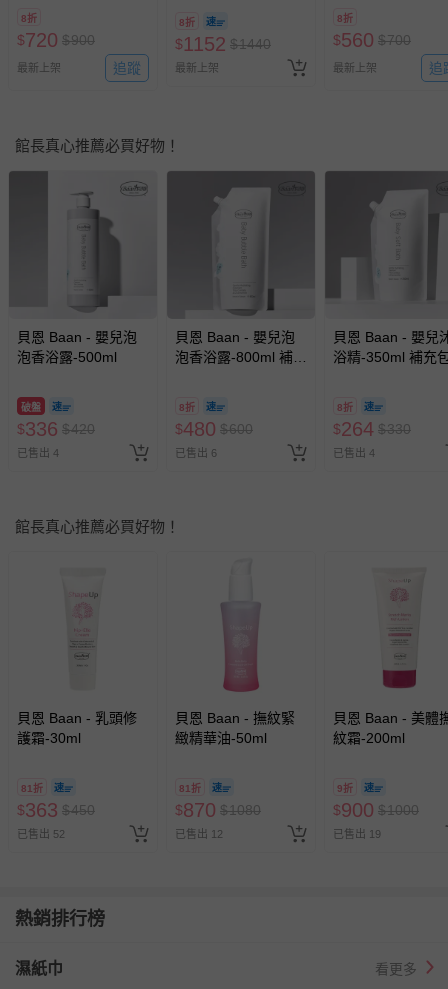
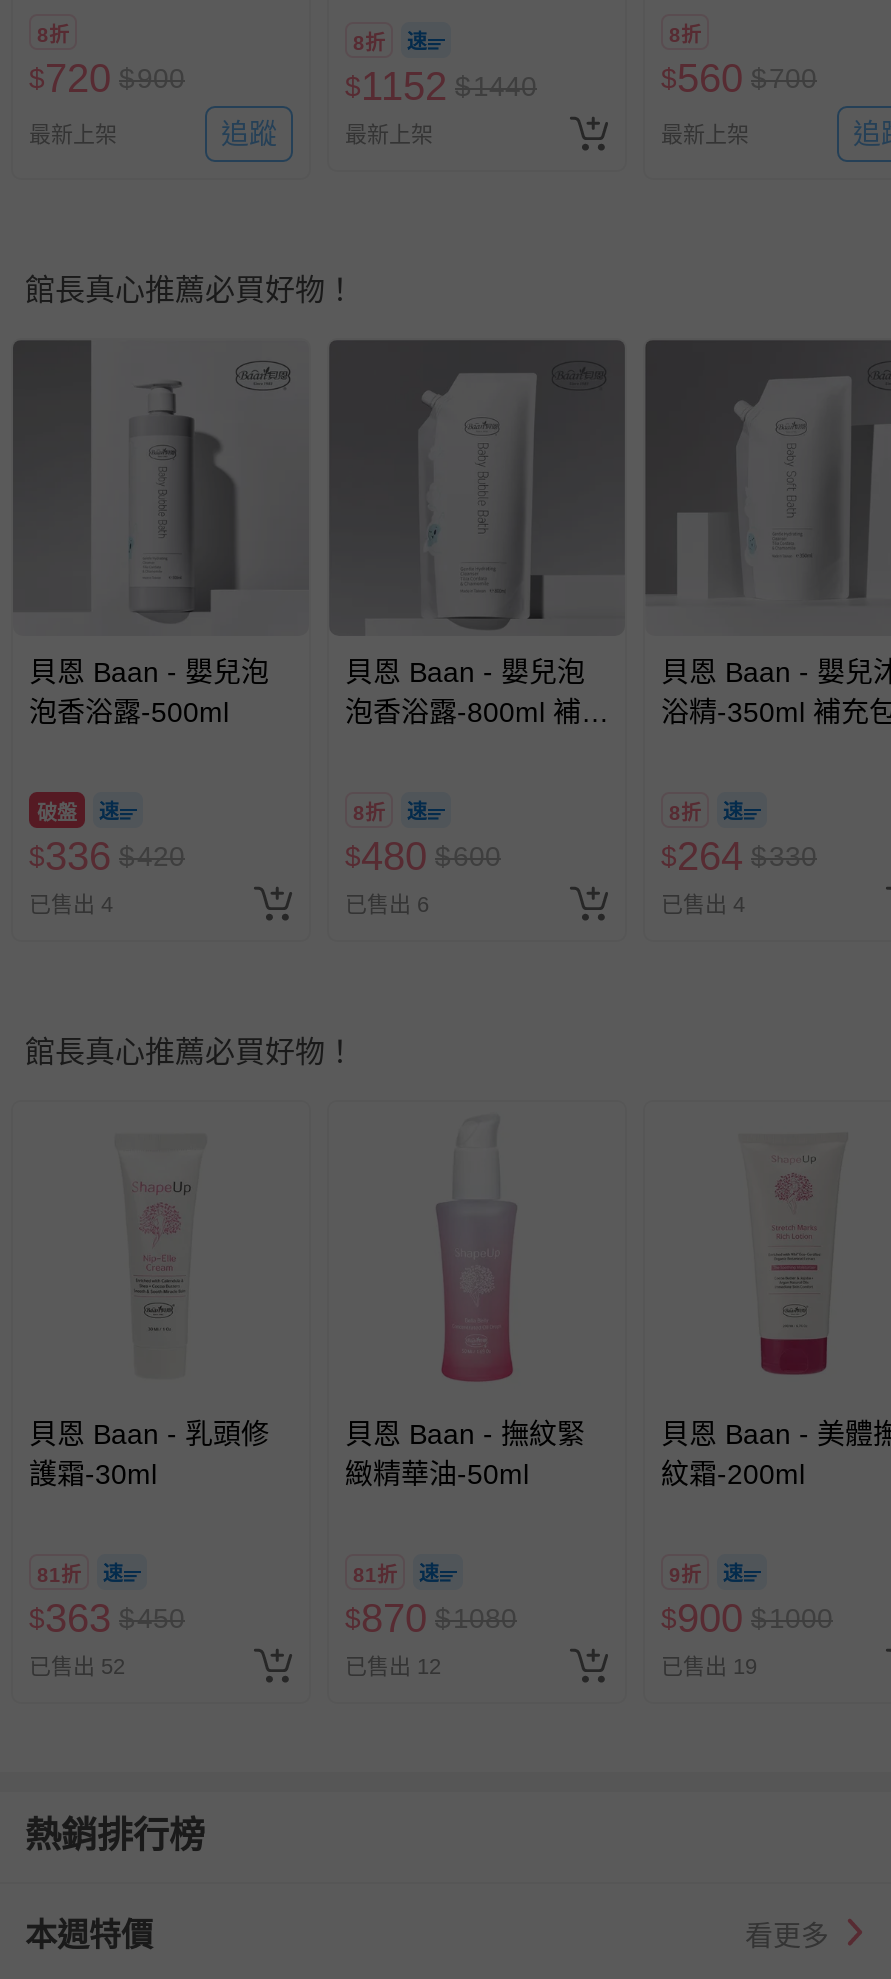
[15,960,63,977] 濕紙巾 -> [25,1918,153,1952] 本週特價

